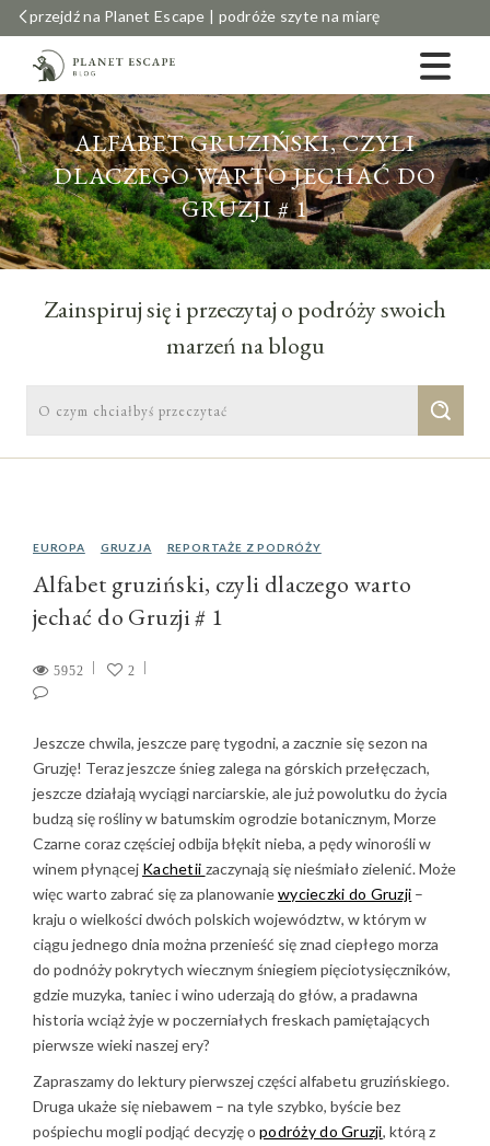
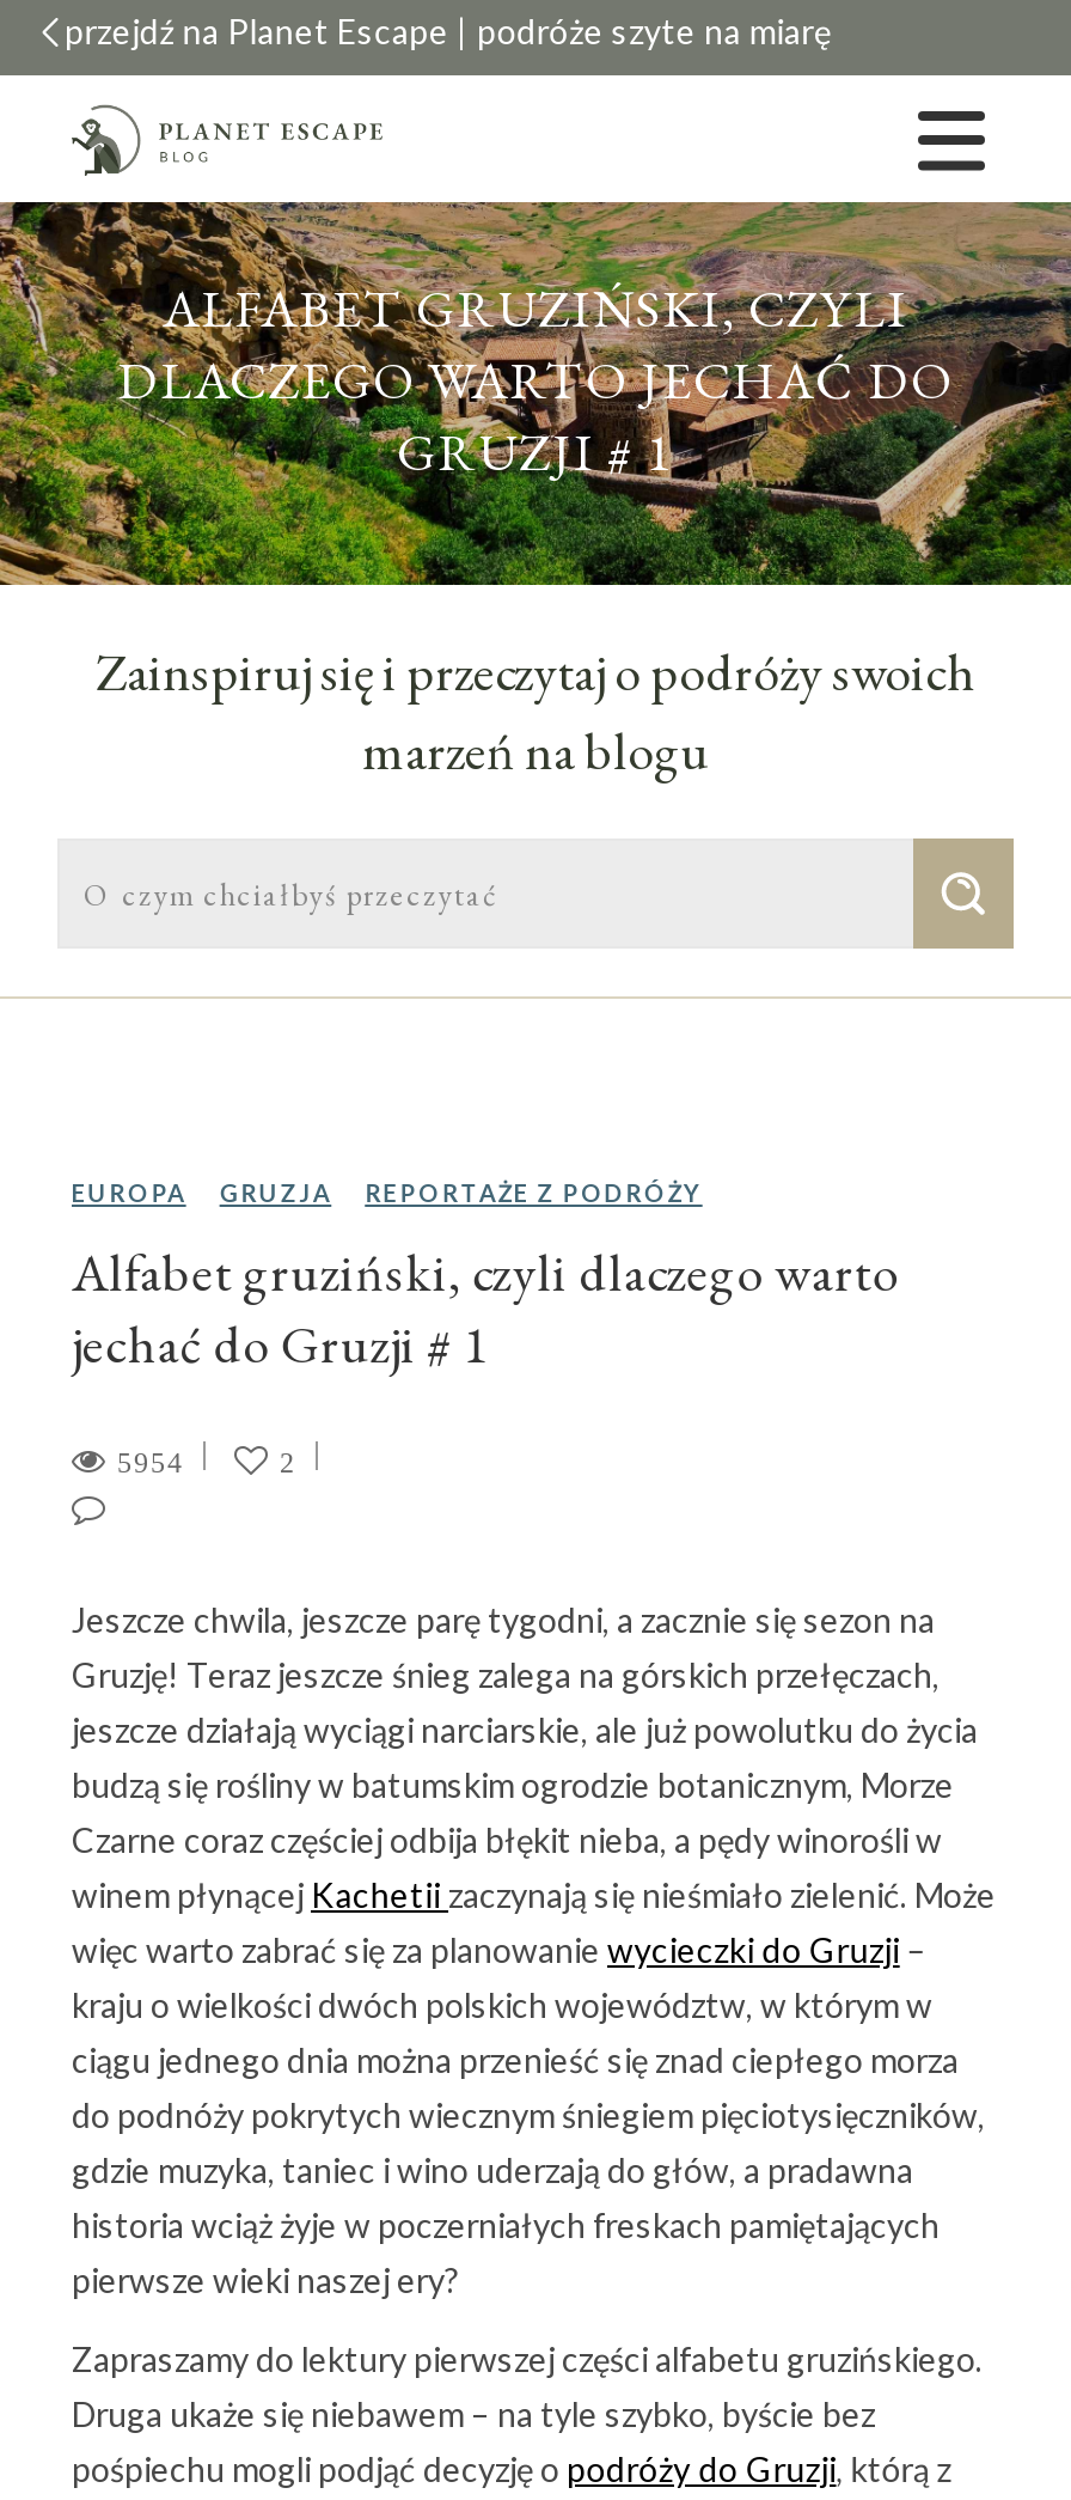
[54,663,84,679] 5952 -> [117,1446,184,1480] 5954

